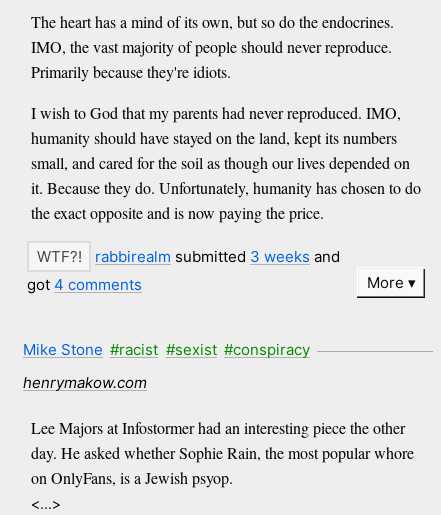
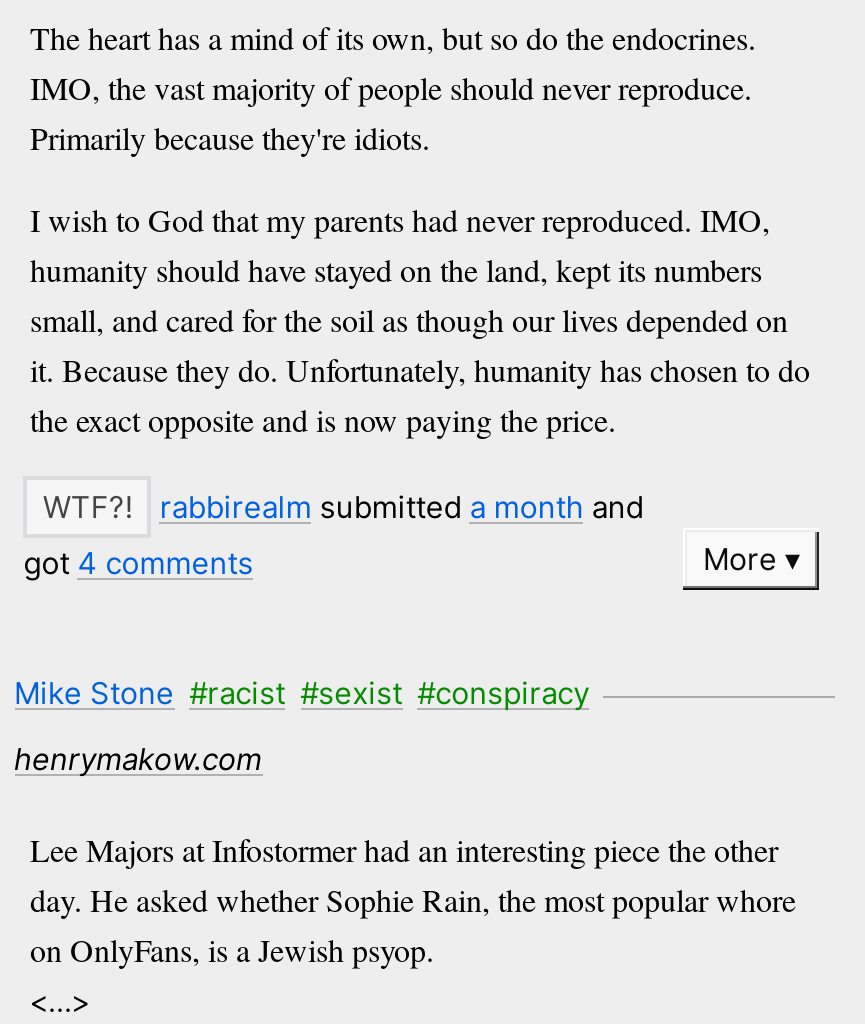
[95,247,340,266] rabbirealm submitted 3 weeks and -> [160,488,644,526] rabbirealm submitted a month and

